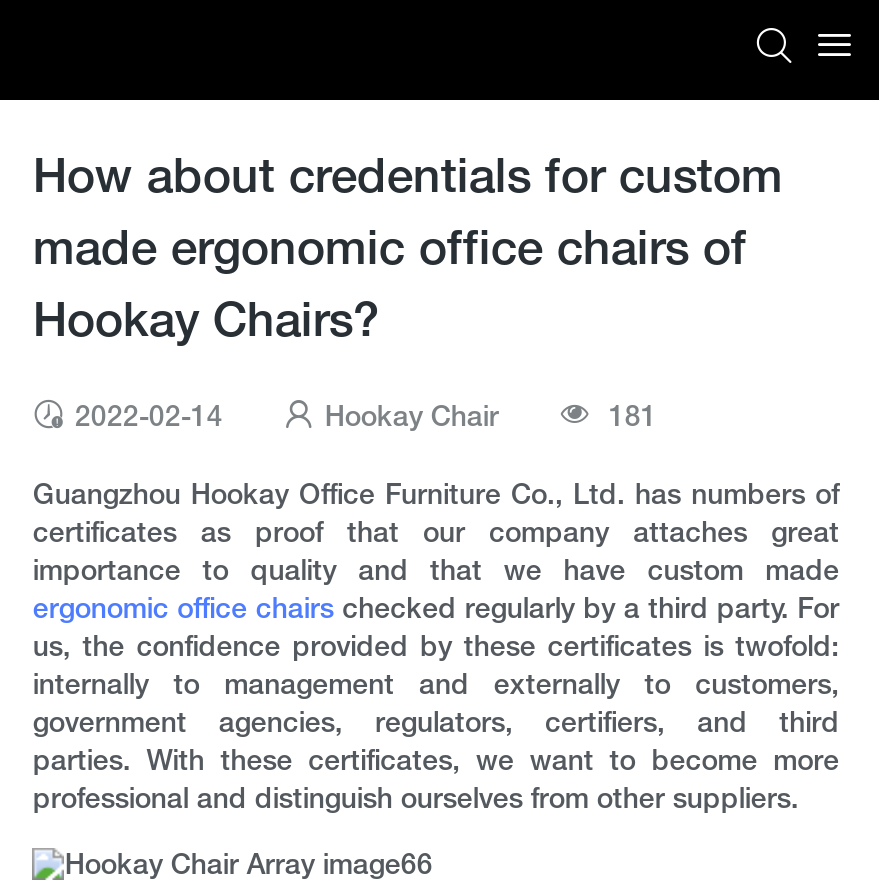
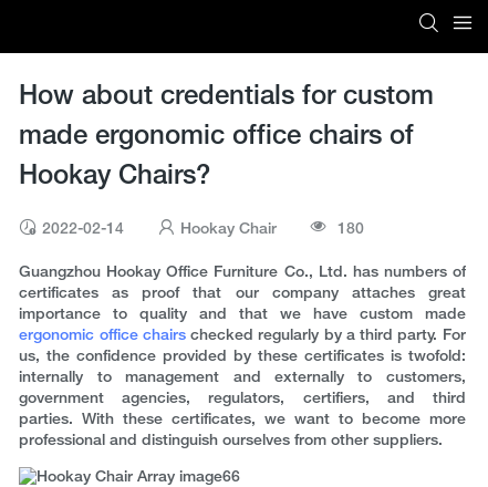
[609,407,657,433] 181 -> [338,223,365,237] 180

